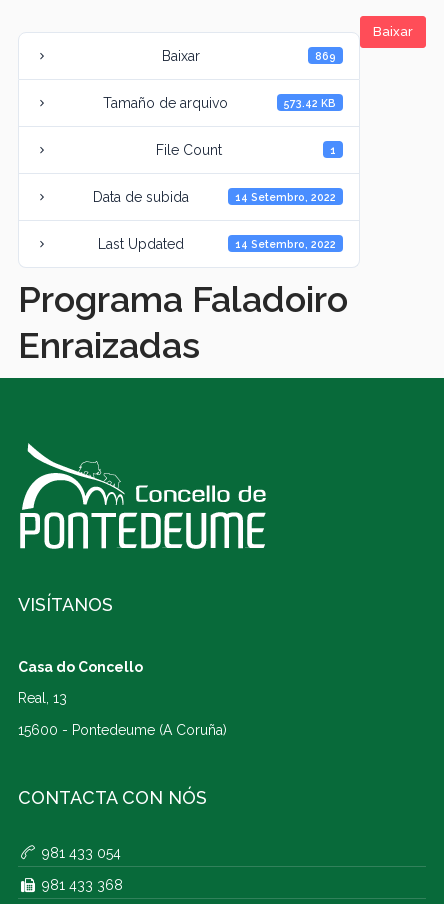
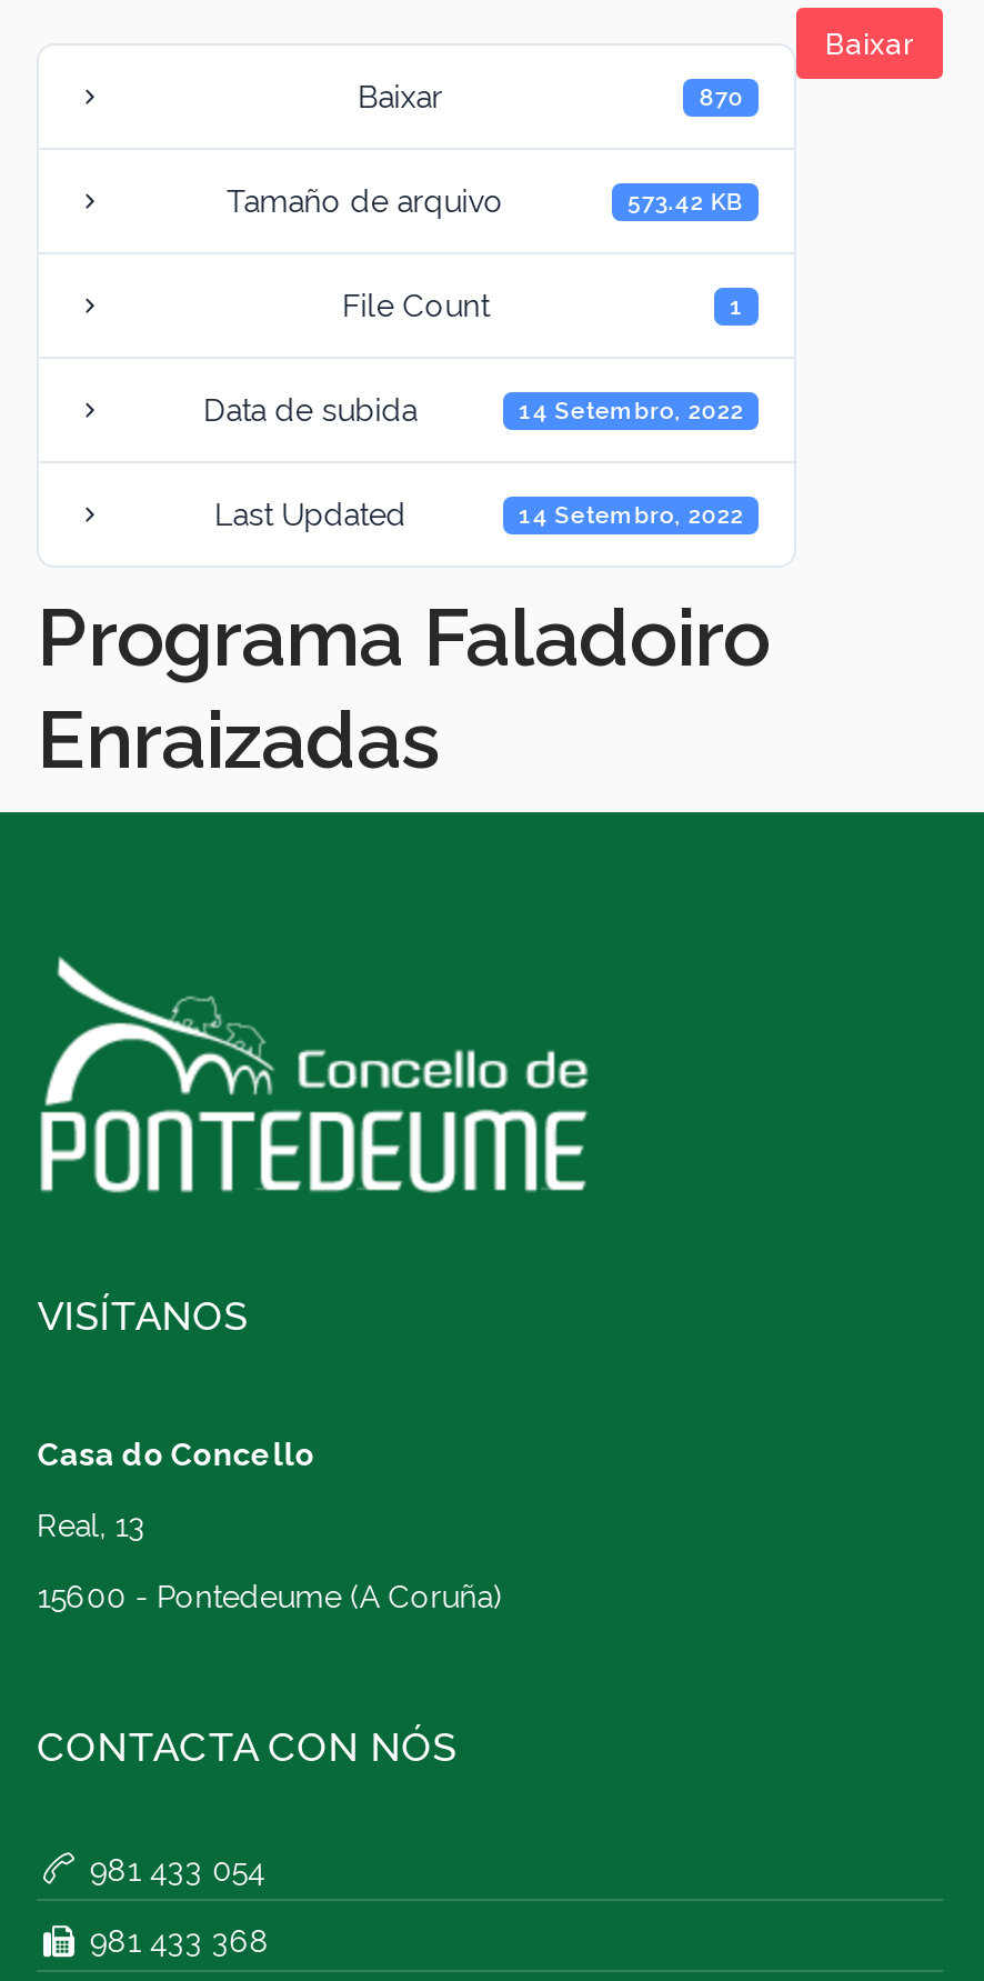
[315,49,336,61] 869 -> [699,84,743,111] 870

